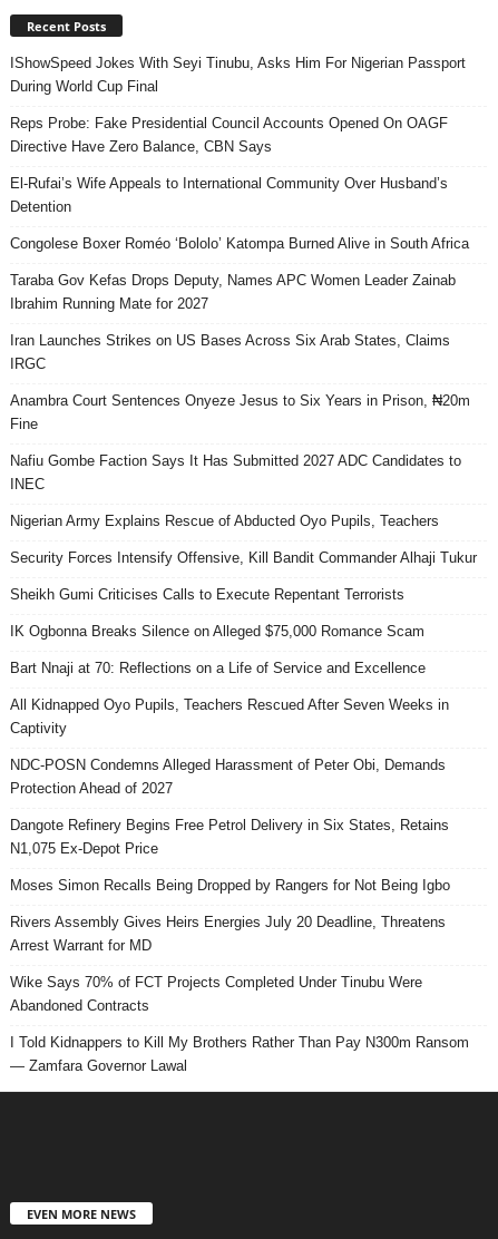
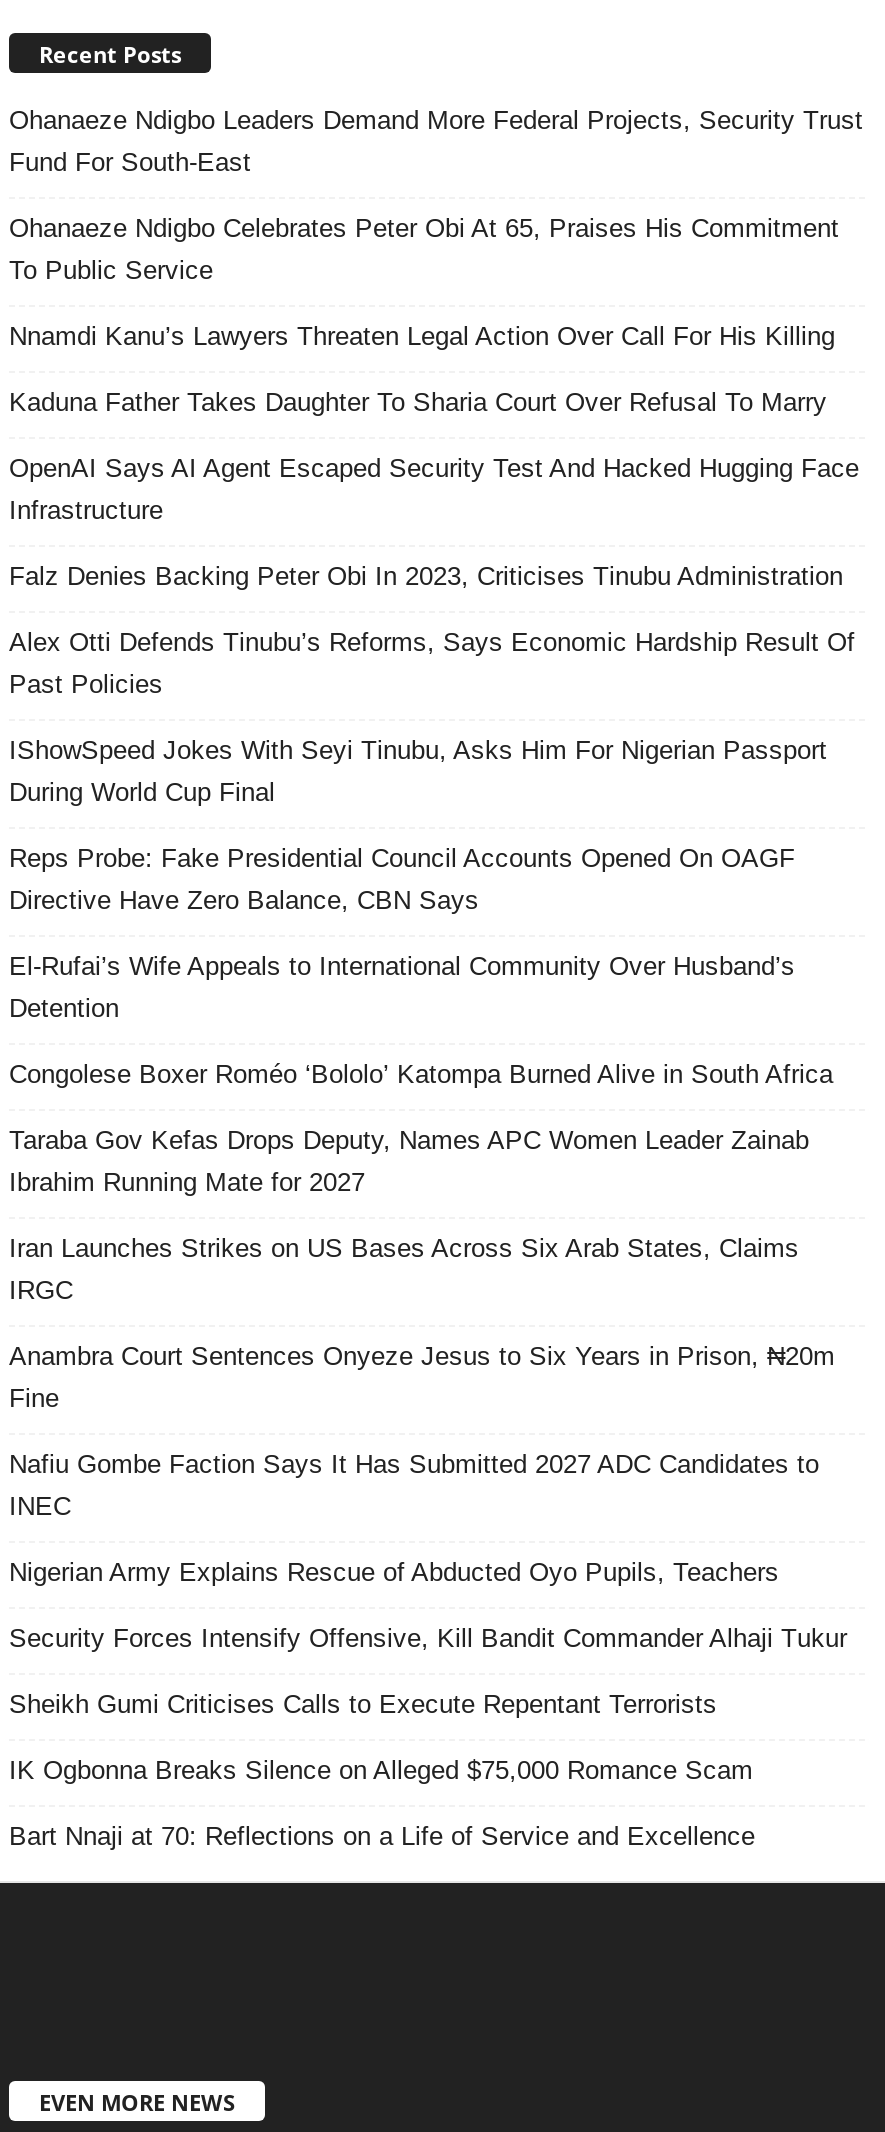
none -> [9,106,863,700] Ohanaeze Ndigbo Leaders Demand More Federal Projects, Security Trust | Fund For South-East | Ohanaeze Ndigbo Celebrates Peter Obi At 65, Praises His Commitment | To Public Service | Nnamdi Kanu’s Lawyers Threaten Legal Action Over Call For His Killing | Kaduna Father Takes Daughter To Sharia Court Over Refusal To Marry | OpenAI Says AI Agent Escaped Security Test And Hacked Hugging Face | Infrastructure | Falz Denies Backing Peter Obi In 2023, Criticises Tinubu Administration | Alex Otti Defends Tinubu’s Reforms, Says Economic Hardship Result Of | Past Policies
moved [10,55,477,677] -> [9,736,847,1852]: IShowSpeed Jokes With Seyi Tinubu, Asks Him For Nigerian Passport | During World Cup Final | Reps Probe: Fake Presidential Council Accounts Opened On OAGF | ... | IK Ogbonna Breaks Silence on Alleged $75,000 Romance Scam | Bart Nnaji at 70: Reflections on a Life of Service and Excellence
[10,697,469,1075] All Kidnapped Oyo Pupils, Teachers Rescued After Seven Weeks in | Captivity | NDC-POSN Condemns Alleged Harassment of Peter Obi, Demands | Protection Ahead of 2027 | Dangote Refinery Begins Free Petrol Delivery in Six States, Retains | N1,075 Ex-Depot Price | Moses Simon Recalls Being Dropped by Rangers for Not Being Igbo | Rivers Assembly Gives Heirs Energies July 20 Deadline, Threatens | Arrest Warrant for MD | Wike Says 70% of FCT Projects Completed Under Tinubu Were | Abandoned Contracts | I Told Kidnappers to Kill My Brothers Rather Than Pay N300m Ransom | — Zamfara Governor Lawal -> none

